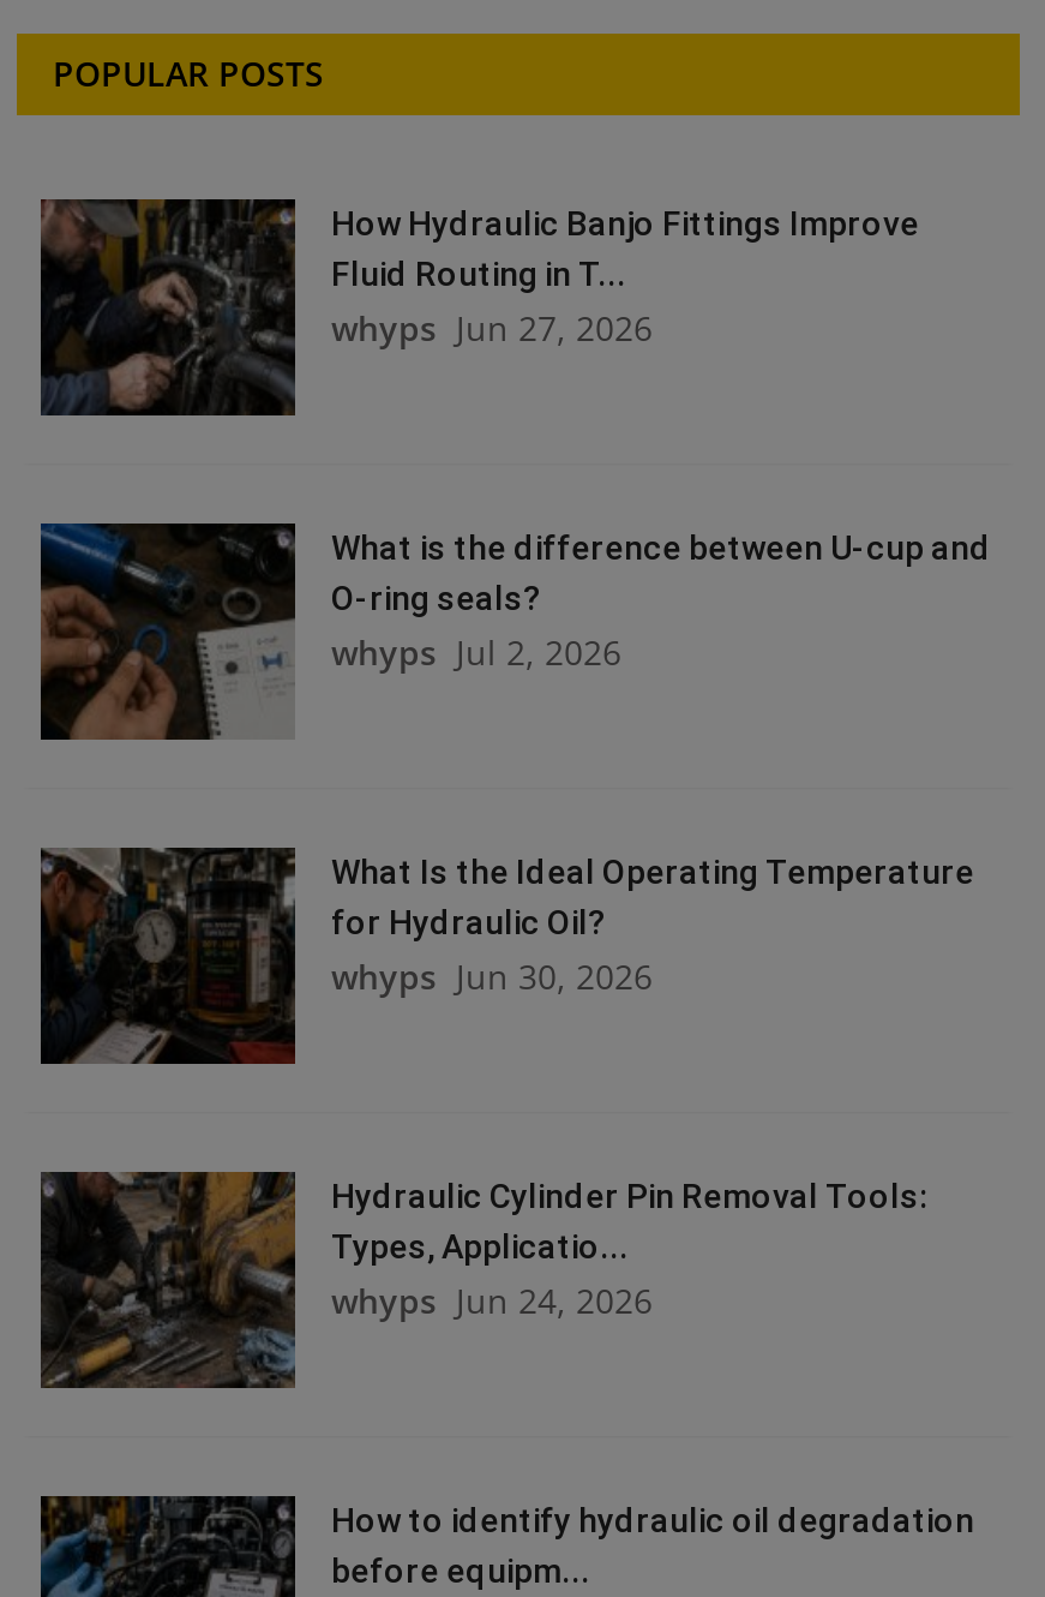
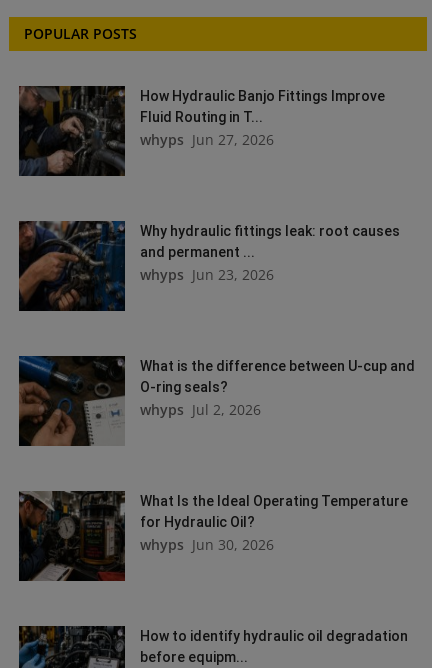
none -> [18,220,400,311] [image] | Why hydraulic fittings leak: root causes | and permanent ... | whyps Jun 23, 2026
moved [38,521,991,1000] -> [18,355,415,554]: [image] | What is the difference between U-cup and | O-ring seals? | whyps Jul 2, 2026 | What Is the Ideal Operating Temperature | for Hydraulic Oil? | whyps Jun 30, 2026
[41,1170,929,1390] [image] | Hydraulic Cylinder Pin Removal Tools: | Types, Applicatio... | whyps Jun 24, 2026 -> none

